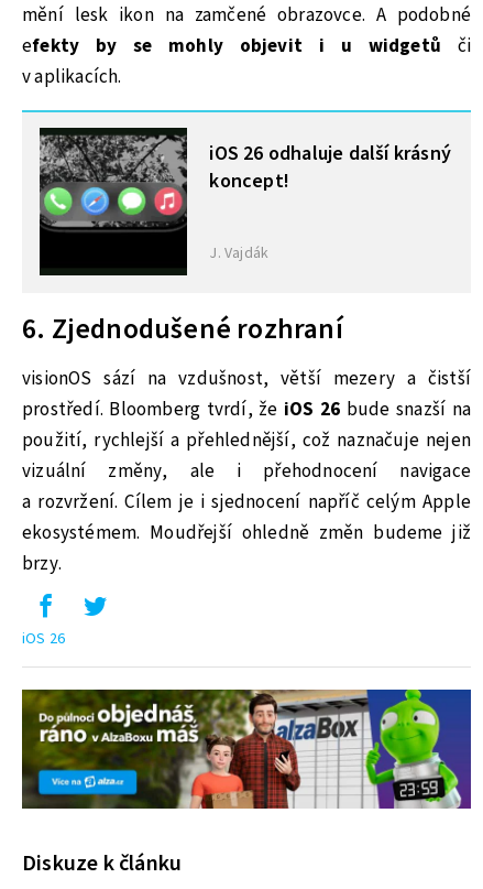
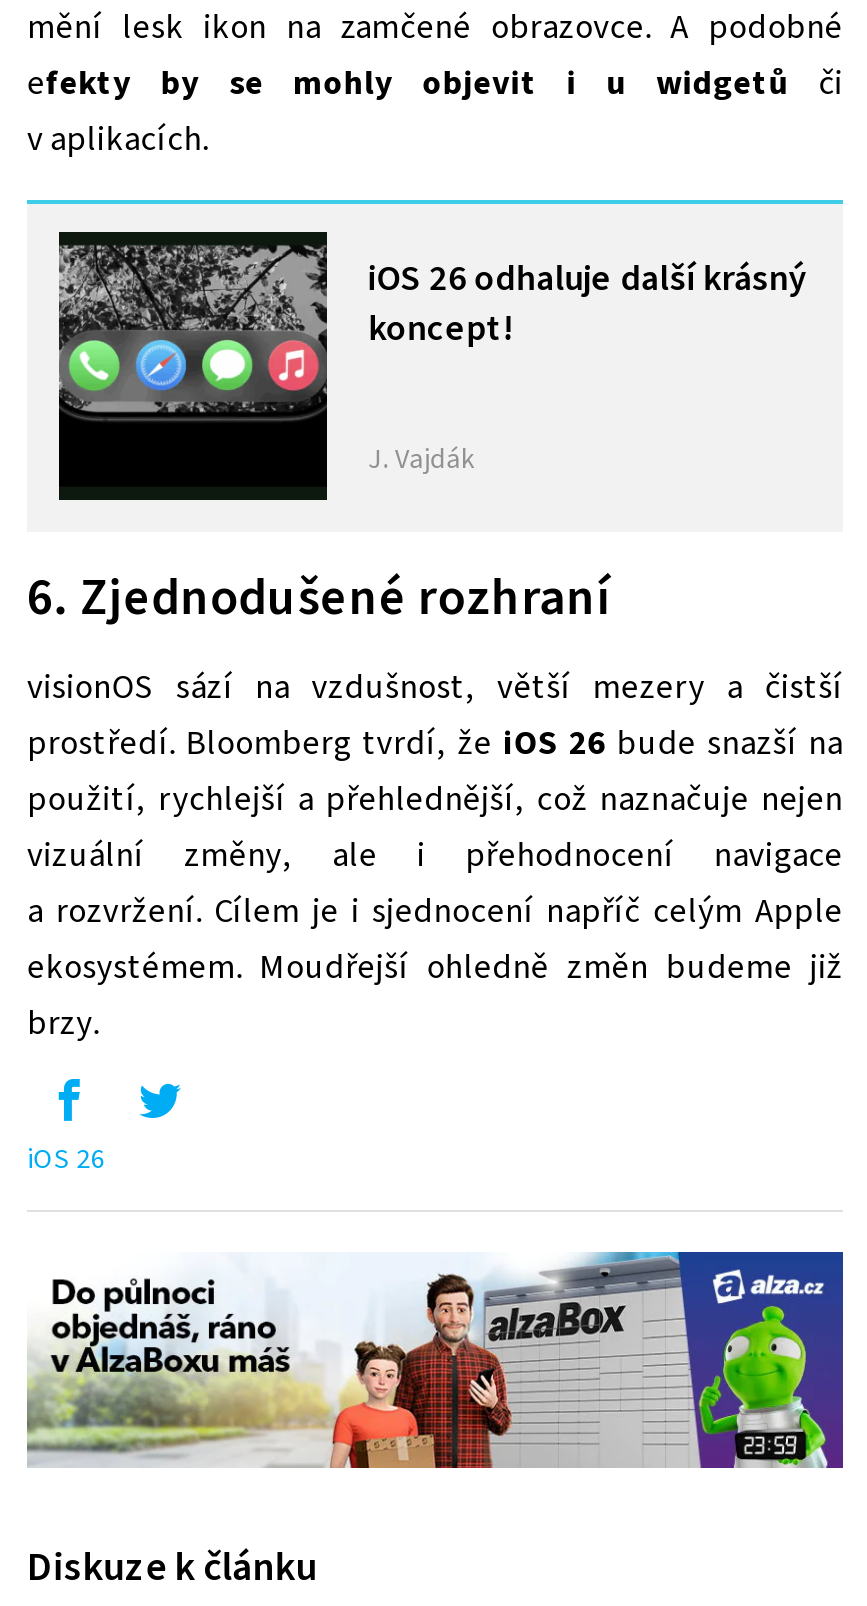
[21,689,462,810] [image] -> [27,1250,829,1470] [image]

